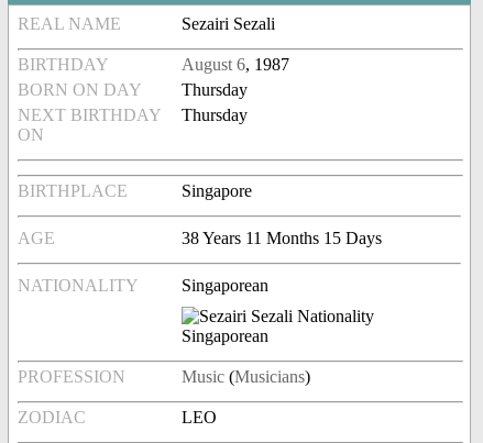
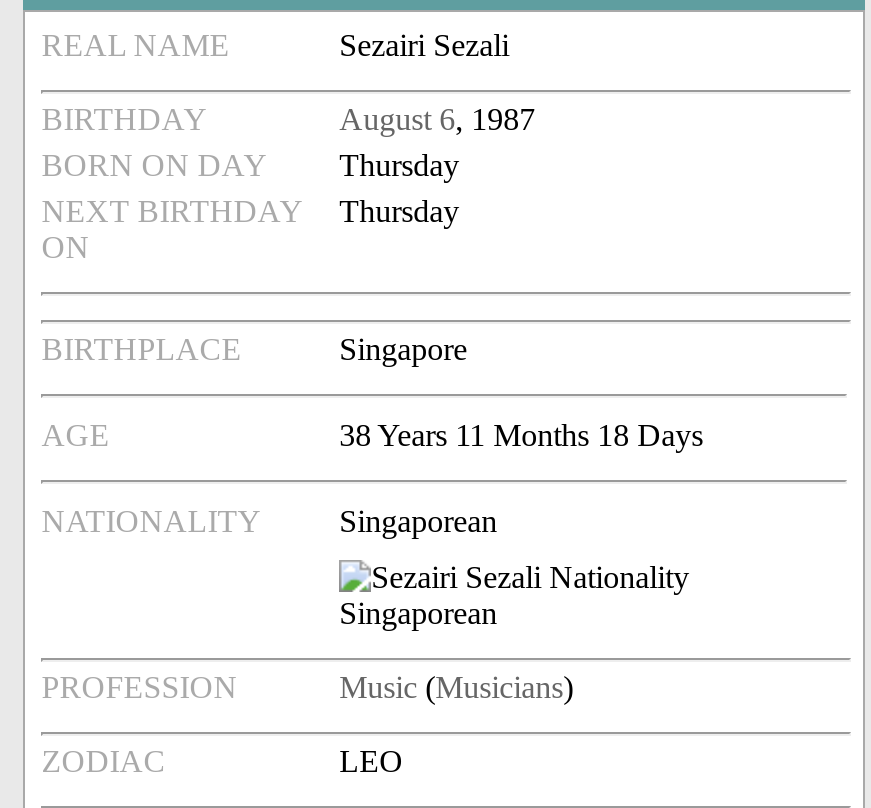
[182,229,382,248] 38 Years 11 Months 15 Days -> [339,419,703,453] 38 Years 11 Months 18 Days

